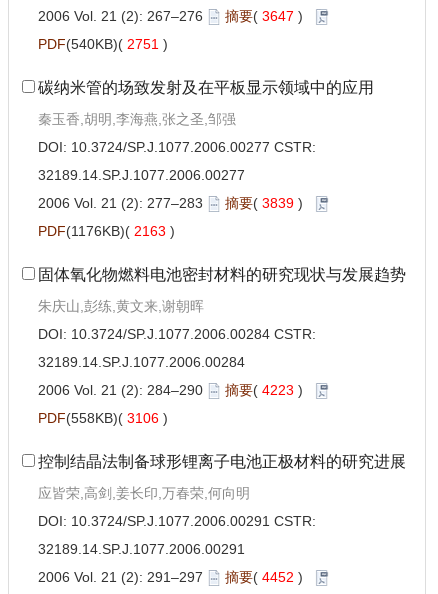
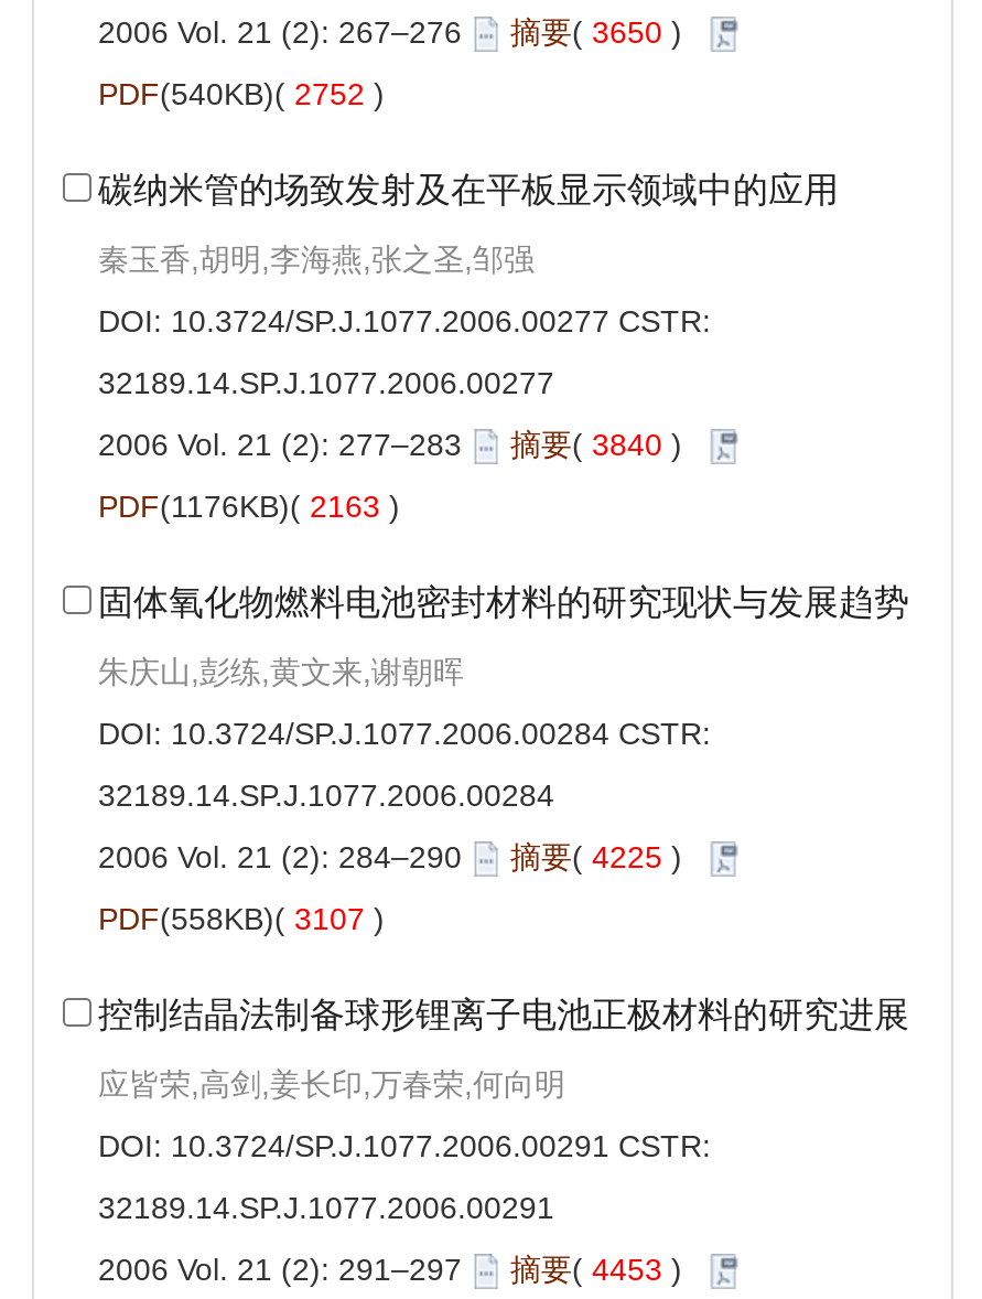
[38,8,315,24] 2006 Vol. 21 (2): 267–276 摘要(3647) -> [98,14,709,50] 2006 Vol. 21 (2): 267–276 摘要(3650)
[38,36,168,52] PDF(540KB)(2751) -> [98,76,385,111] PDF(540KB)(2752)
[38,195,315,211] 2006 Vol. 21 (2): 277–283 摘要(3839) -> [98,427,709,462] 2006 Vol. 21 (2): 277–283 摘要(3840)
[38,382,315,398] 2006 Vol. 21 (2): 284–290 摘要(4223) -> [98,839,709,874] 2006 Vol. 21 (2): 284–290 摘要(4225)
[38,410,168,426] PDF(558KB)(3106) -> [98,901,385,936] PDF(558KB)(3107)
[38,569,315,585] 2006 Vol. 21 (2): 291–297 摘要(4452) -> [98,1252,709,1287] 2006 Vol. 21 (2): 291–297 摘要(4453)

